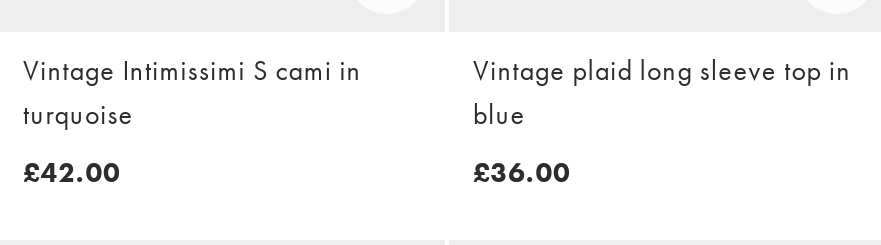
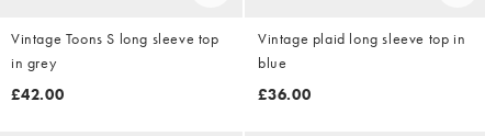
[23,51,362,131] Vintage Intimissimi S cami in | turquoise -> [11,28,219,72] Vintage Toons S long sleeve top | in grey

